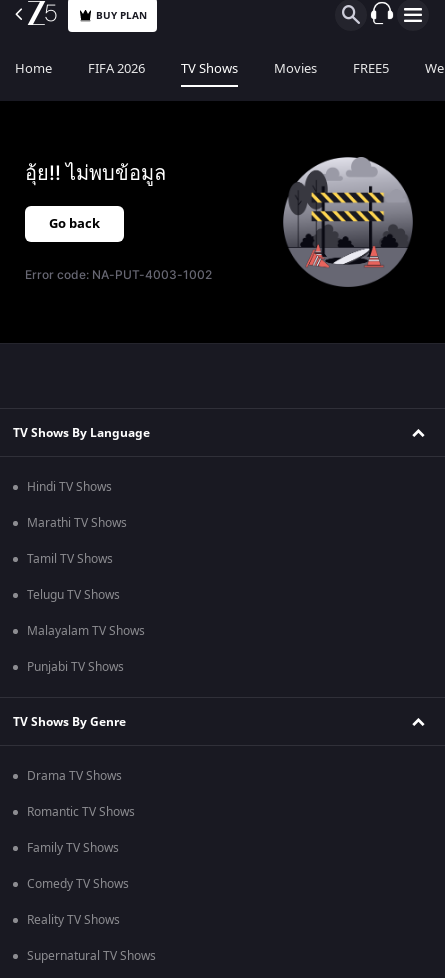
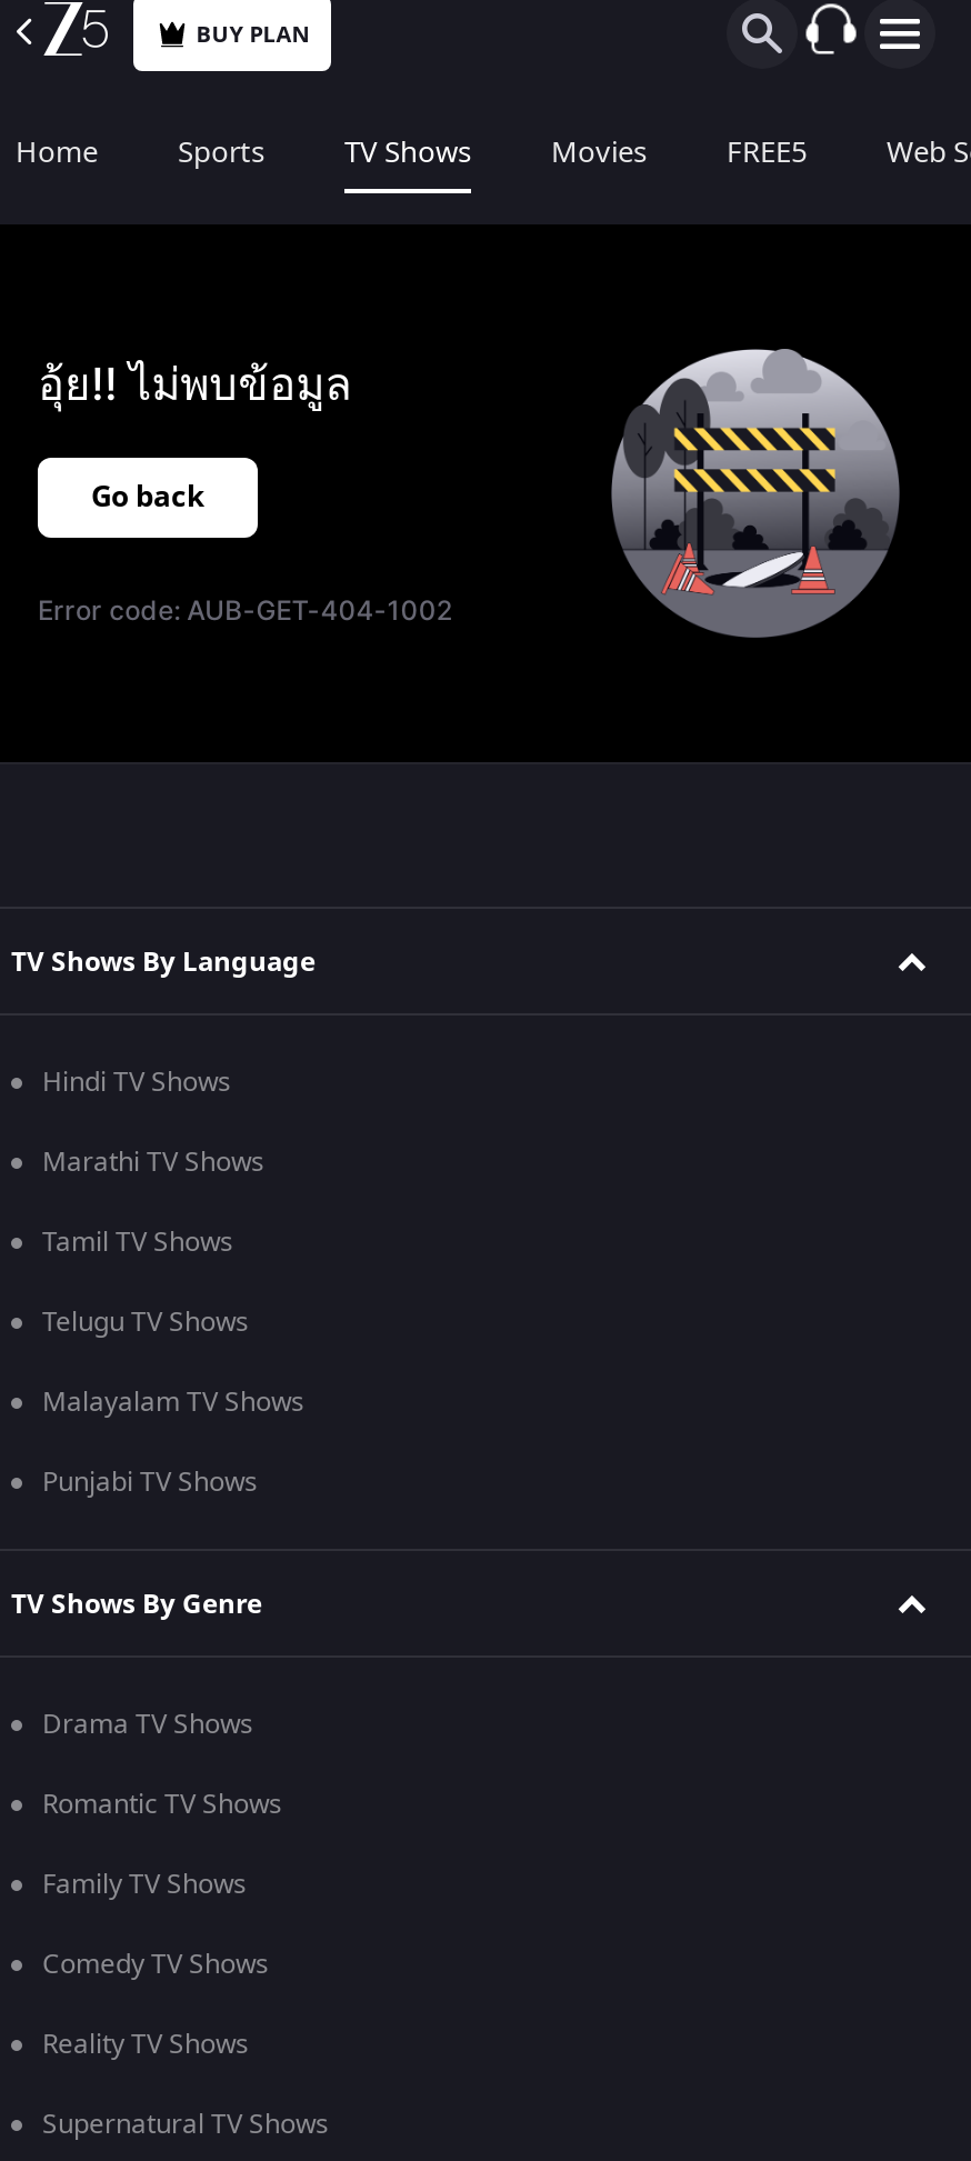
[88,59,145,78] FIFA 2026 -> [178,131,264,173] Sports
[25,267,212,282] Error code: NA-PUT-4003-1002 -> [38,593,452,627] Error code: AUB-GET-404-1002

